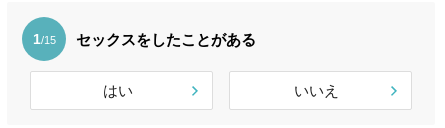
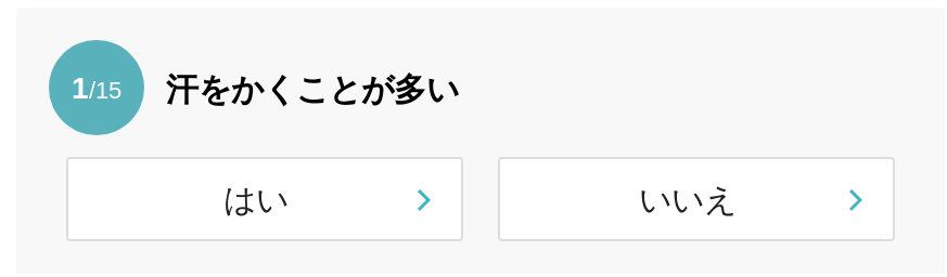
[76,30,256,47] セックスをしたことがある -> [166,69,459,106] 汗をかくことが多い

